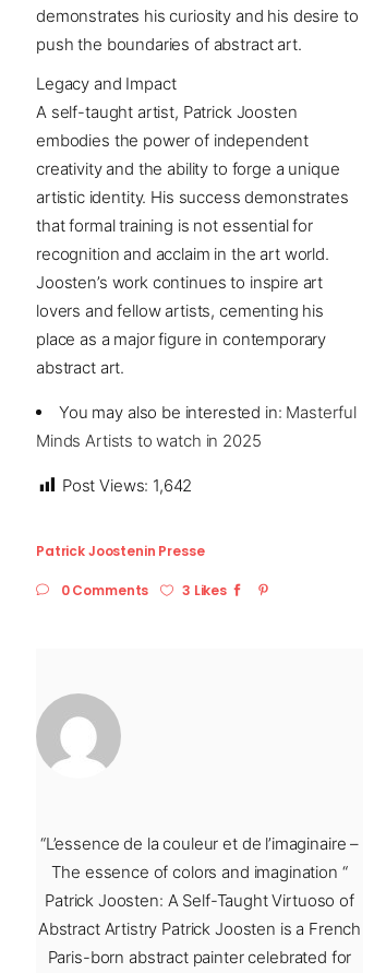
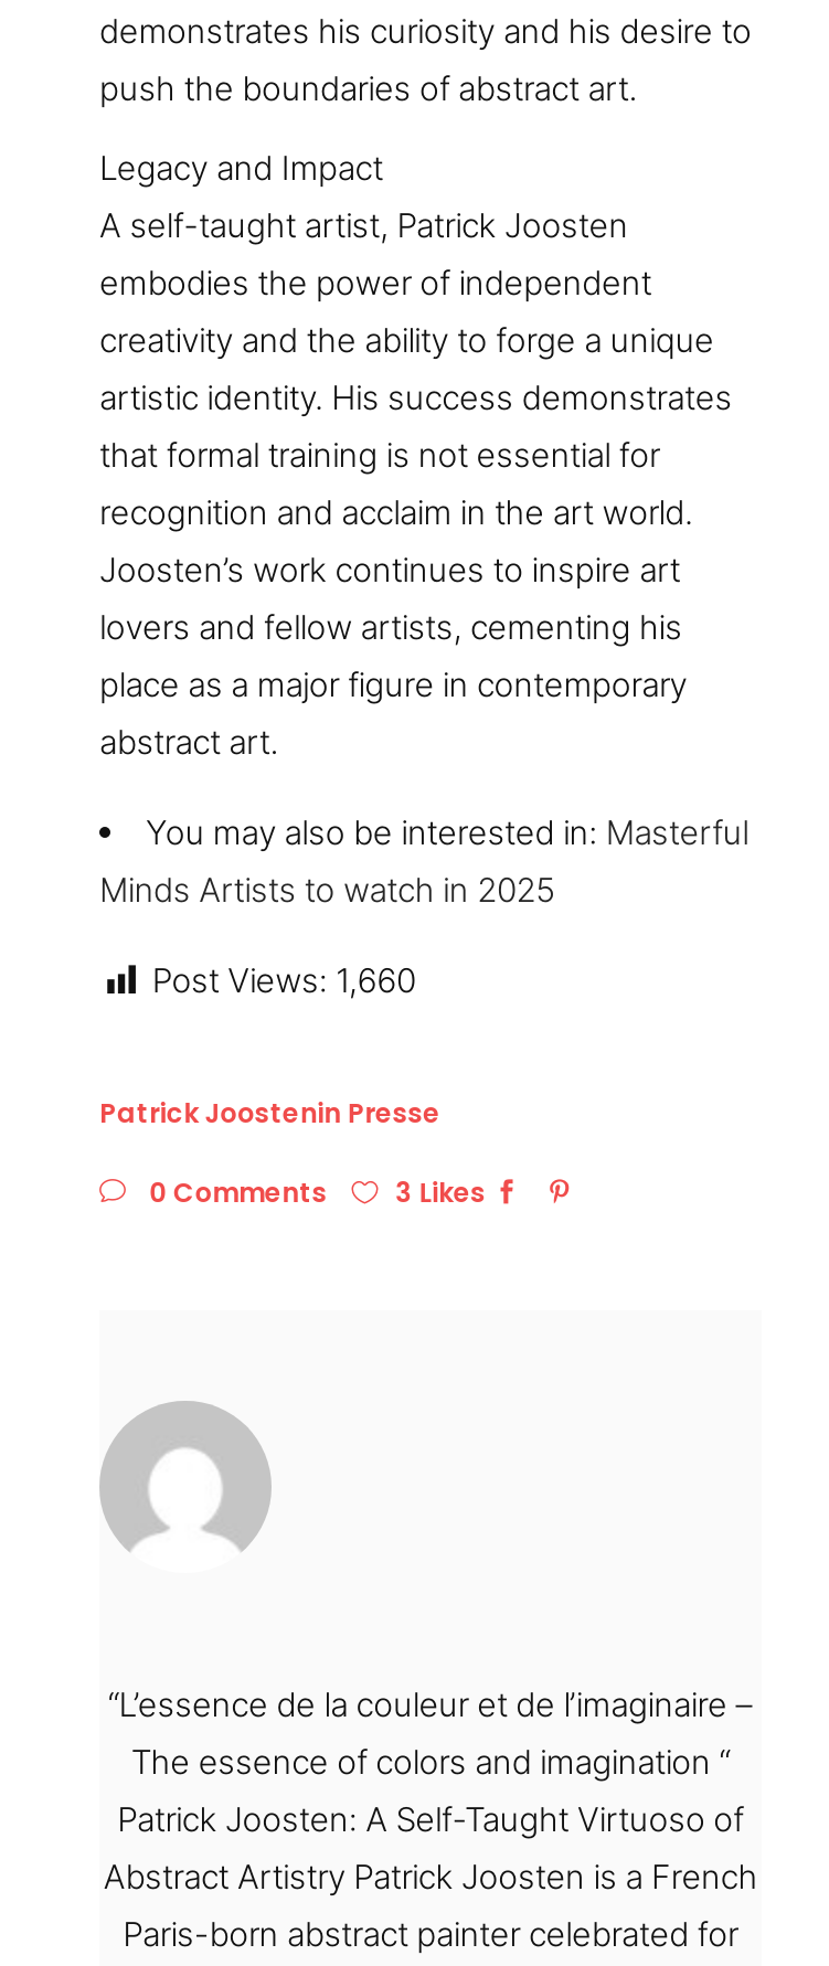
[62,475,192,496] Post Views: 1,642 -> [152,959,416,1001] Post Views: 1,660

